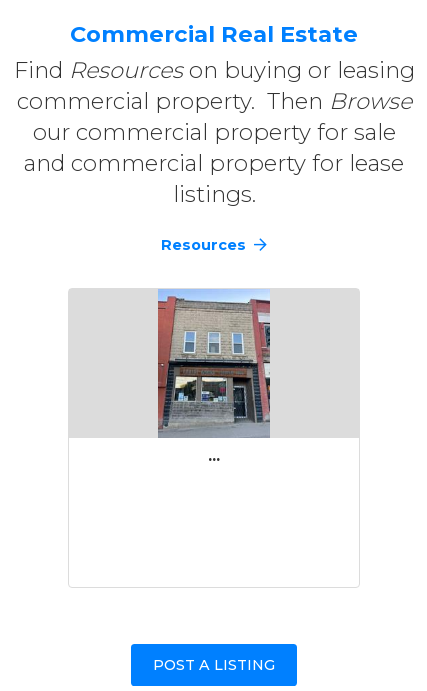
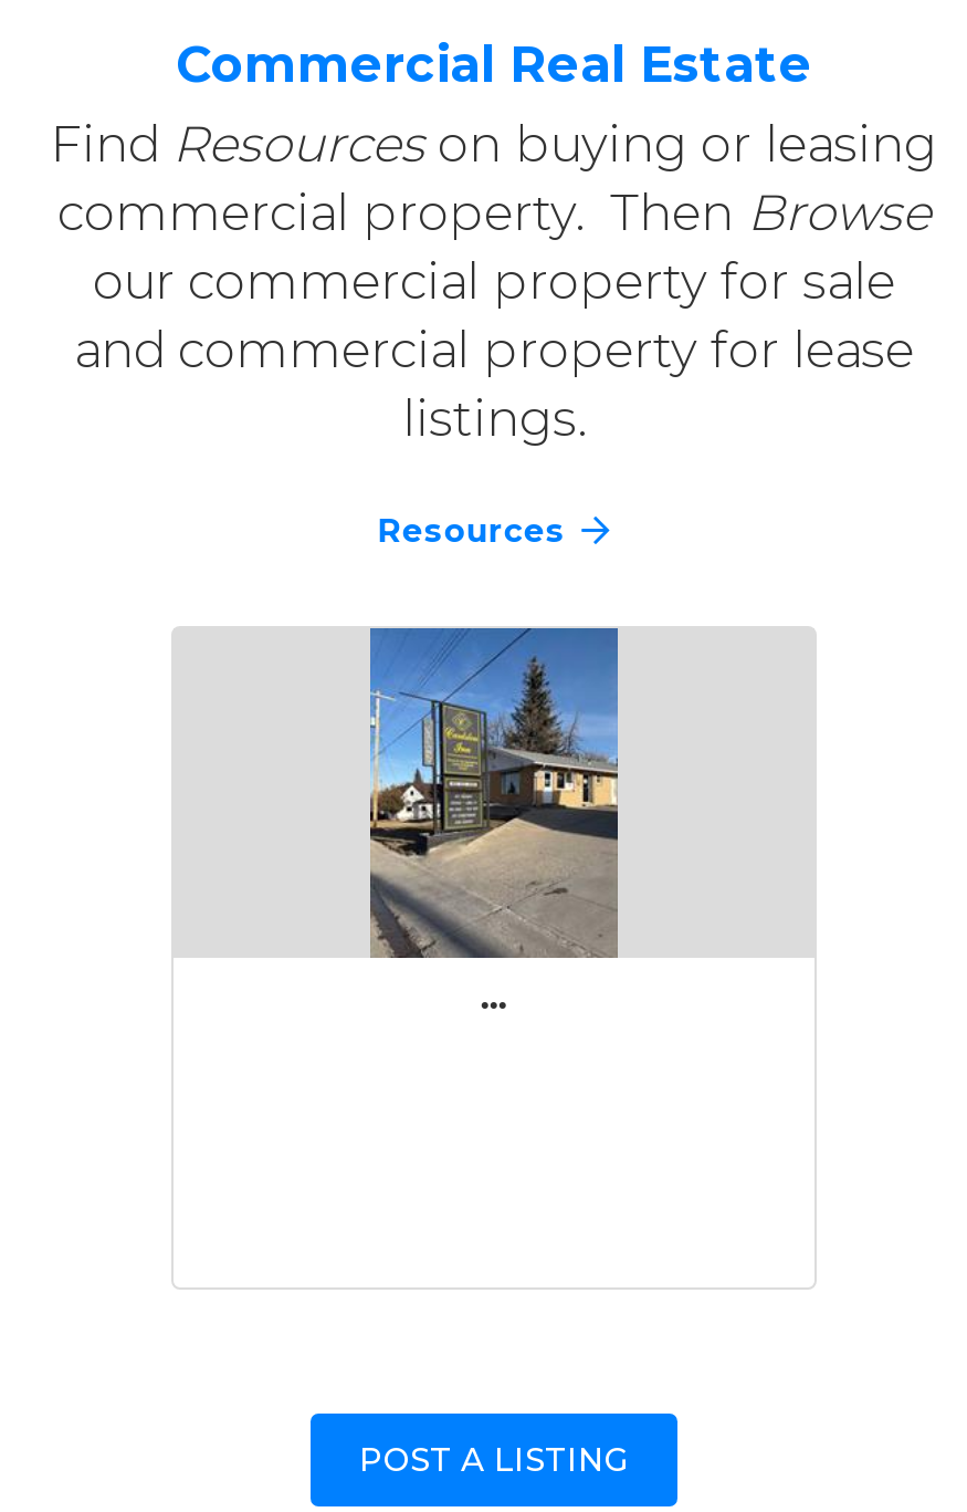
[157,289,271,438] [image] -> [368,626,620,958] [image]

